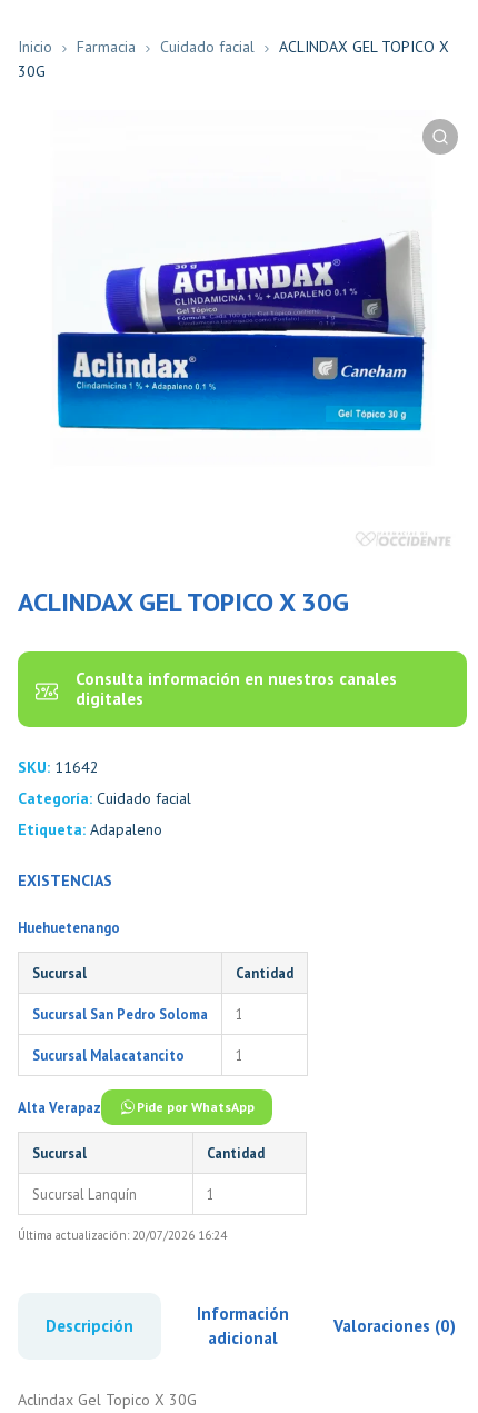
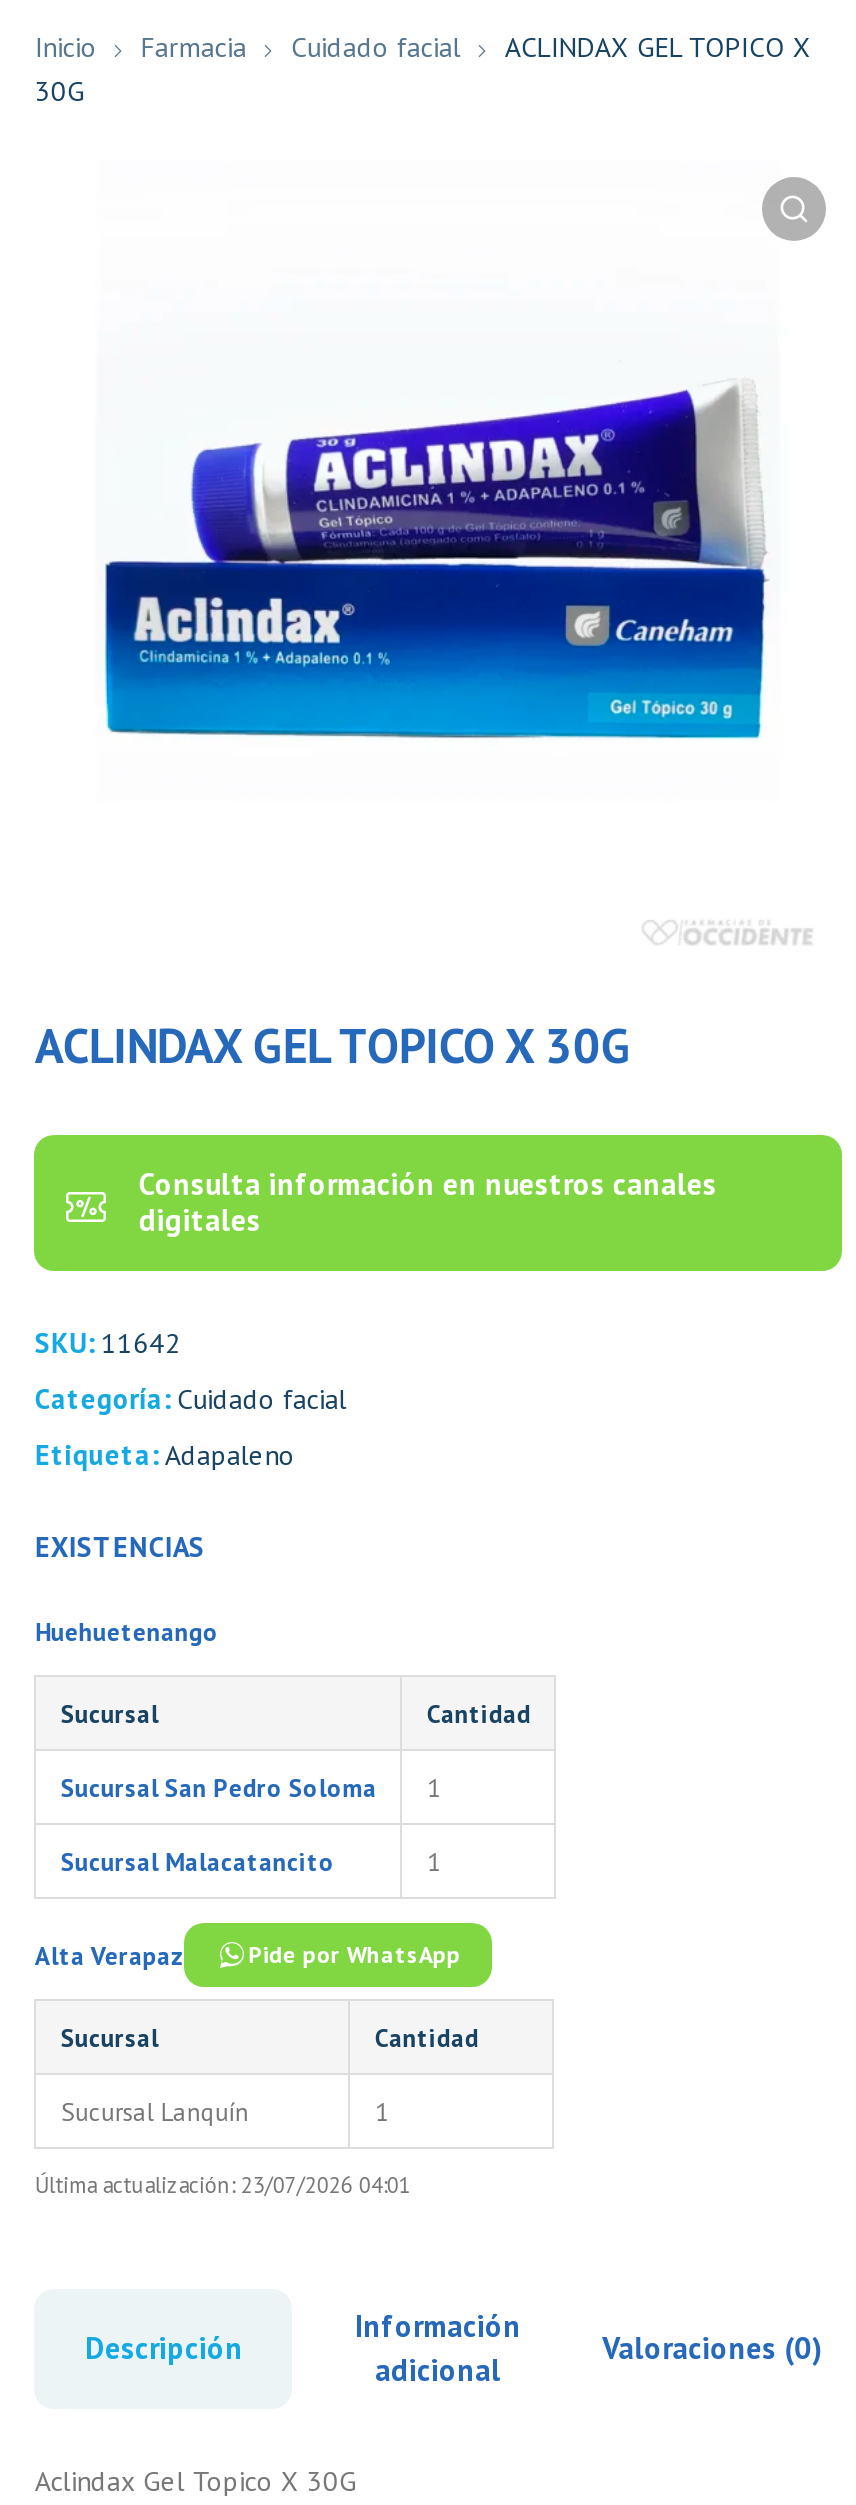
[18,1228,227,1243] Última actualización: 20/07/2026 16:24 -> [35,2171,411,2199] Última actualización: 23/07/2026 04:01

